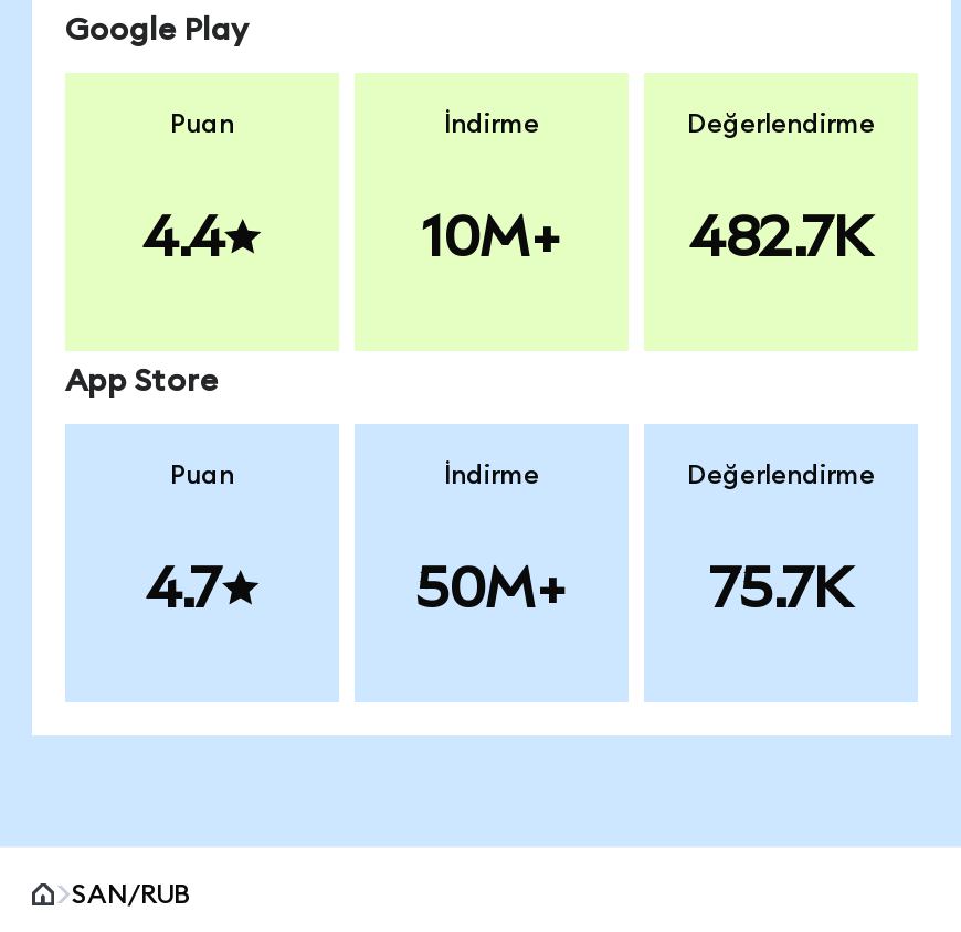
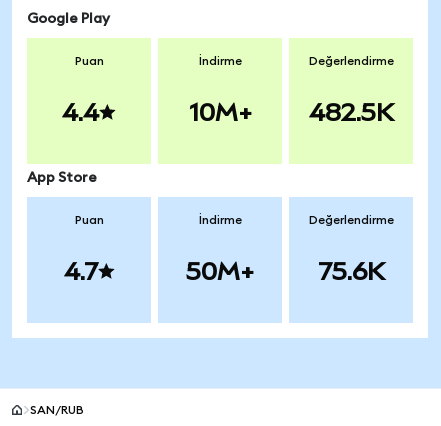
[689,205,873,267] 482.7K -> [308,98,393,126] 482.5K
[709,557,853,618] 75.7K -> [317,257,384,285] 75.6K

